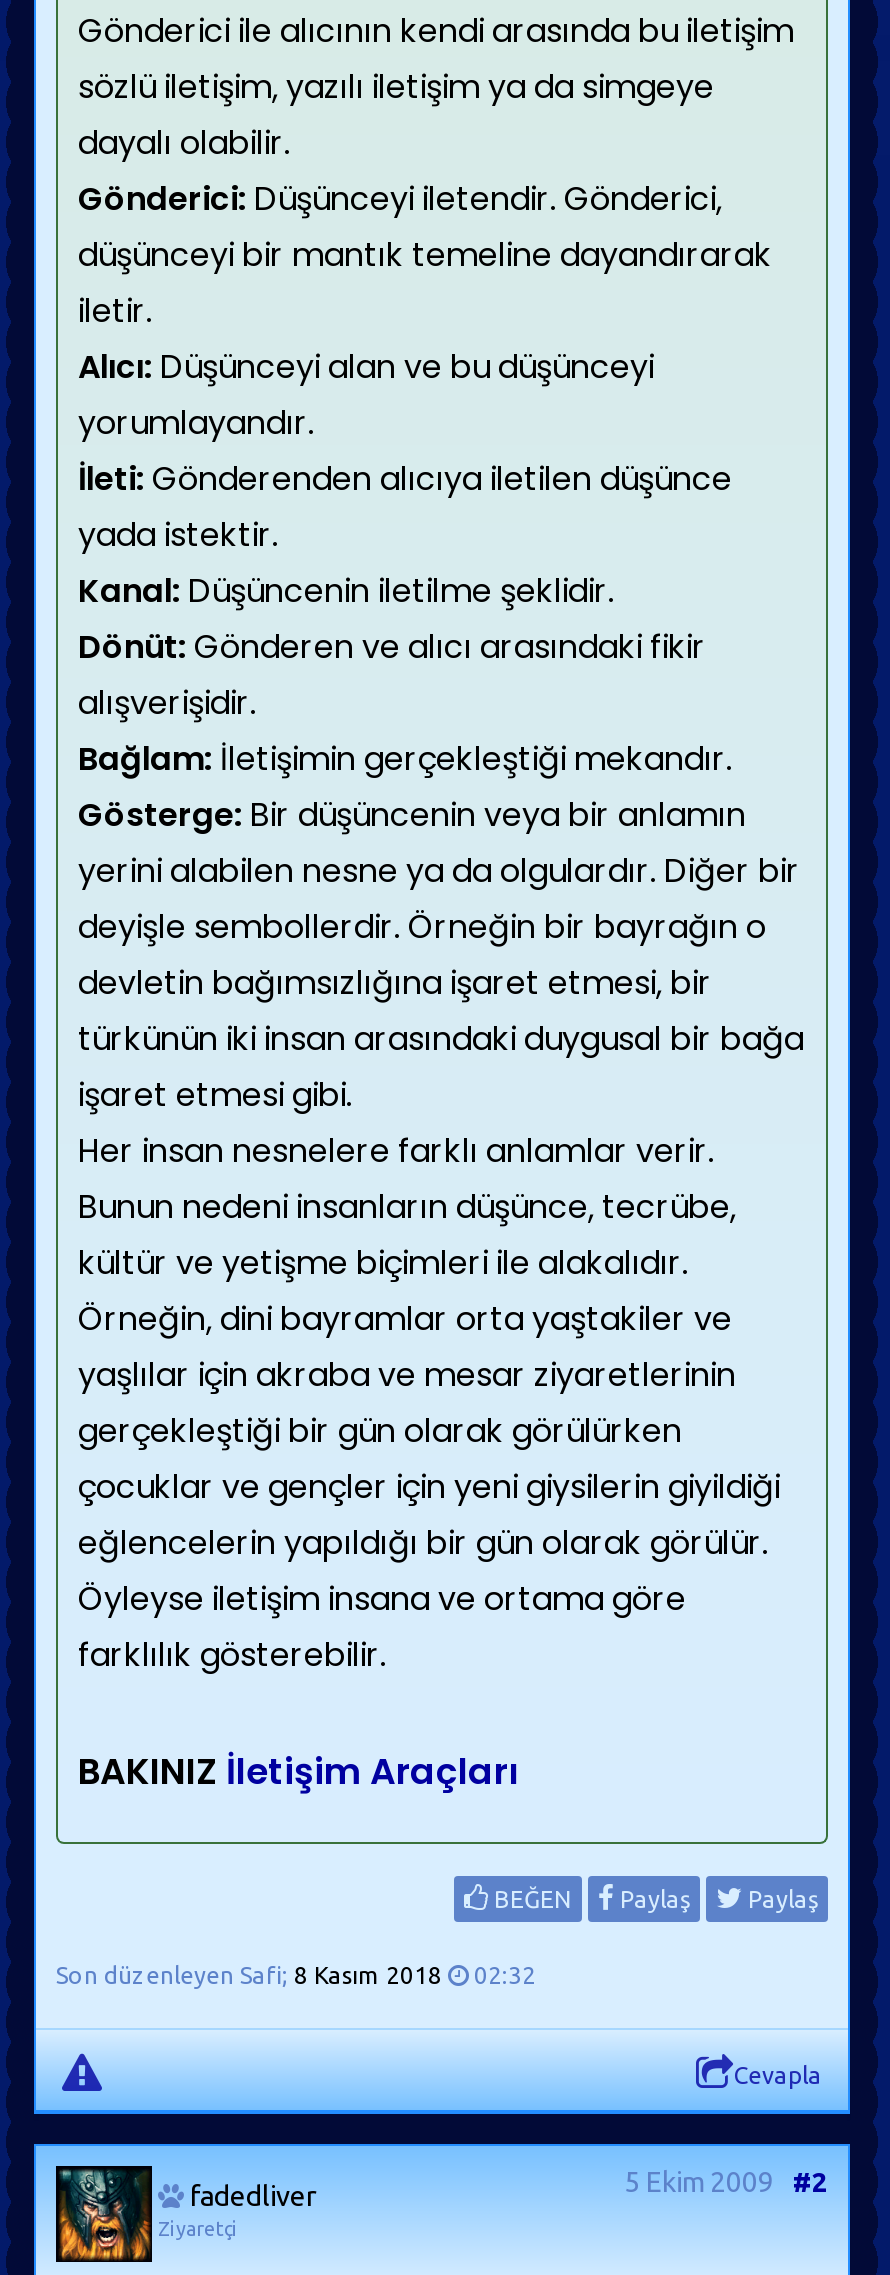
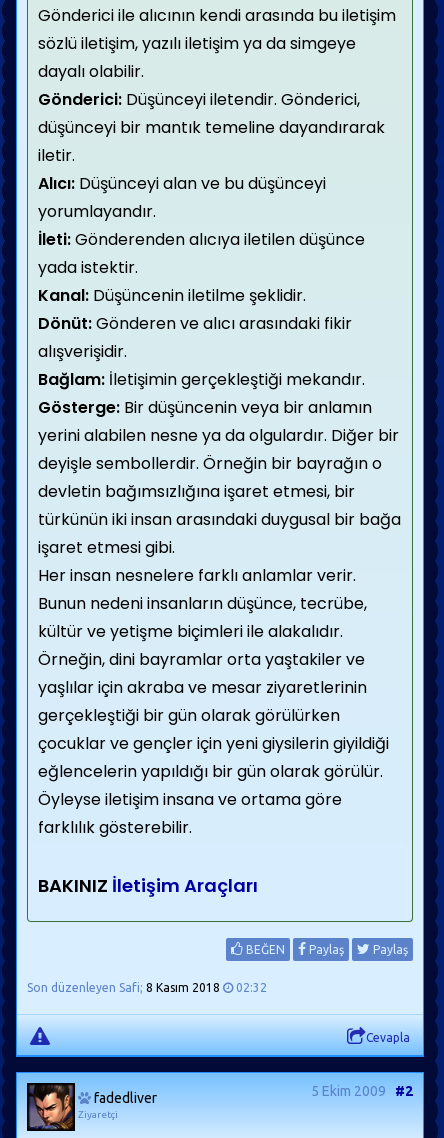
[60,2170,152,2260] [image] -> [29,1084,74,1130] [image]

